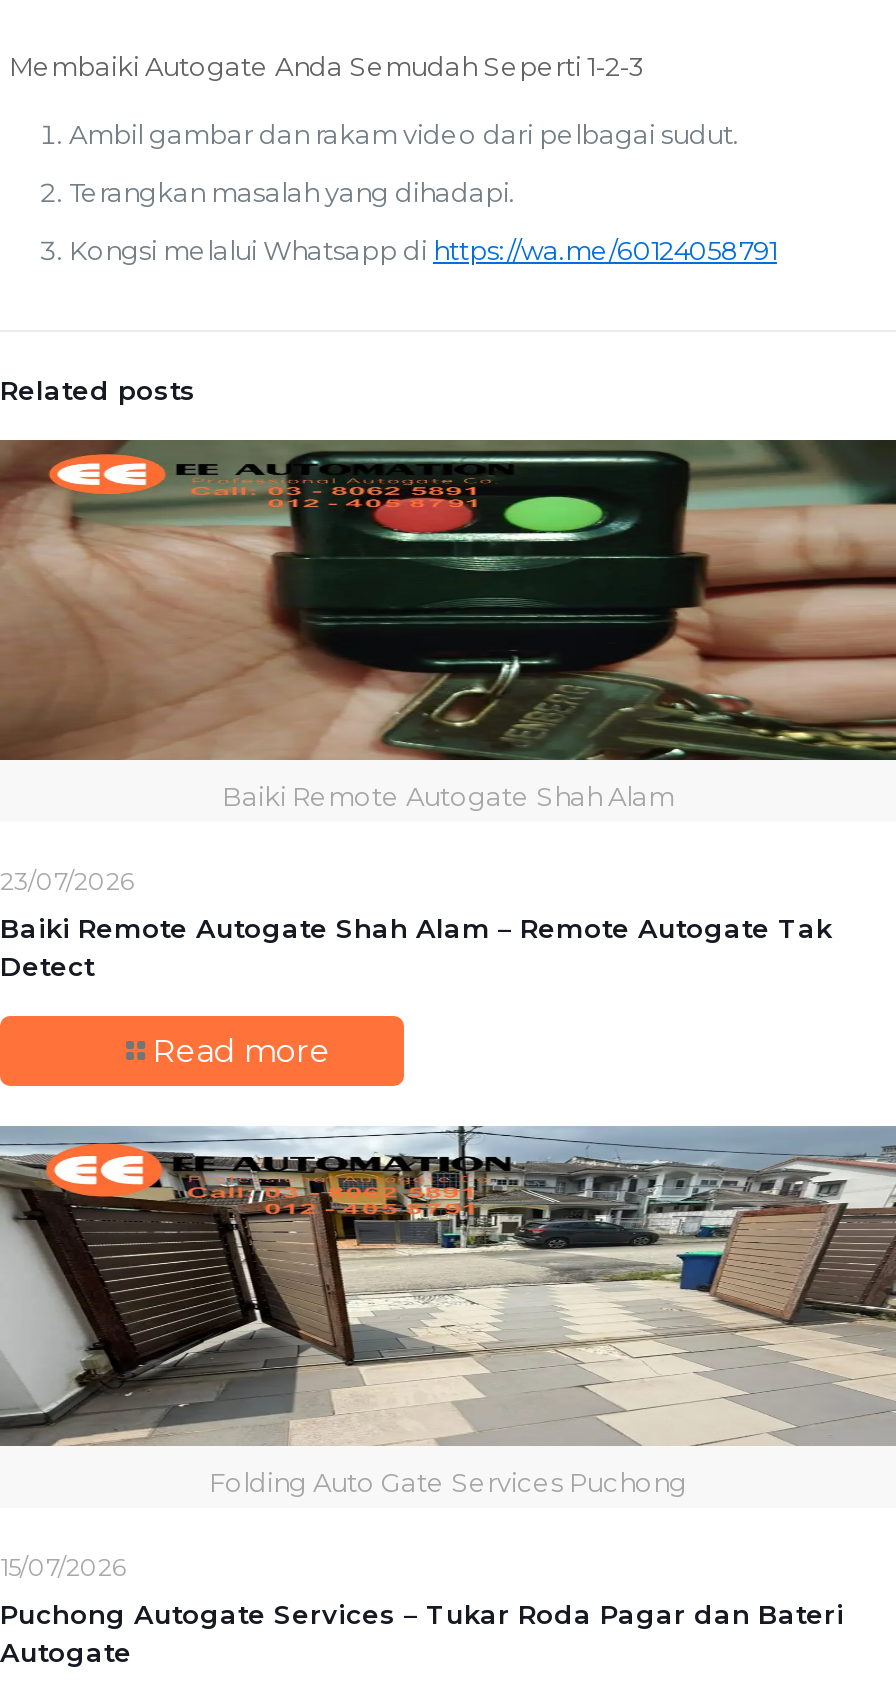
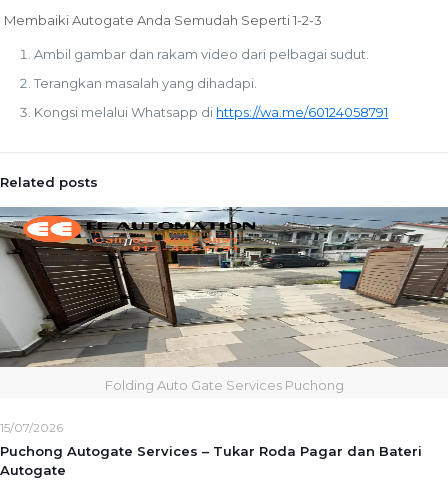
[0,438,890,1069] [image] | Baiki Remote Autogate Shah Alam | 23/07/2026 | Baiki Remote Autogate Shah Alam – Remote Autogate Tak | Detect | Read more -> none

